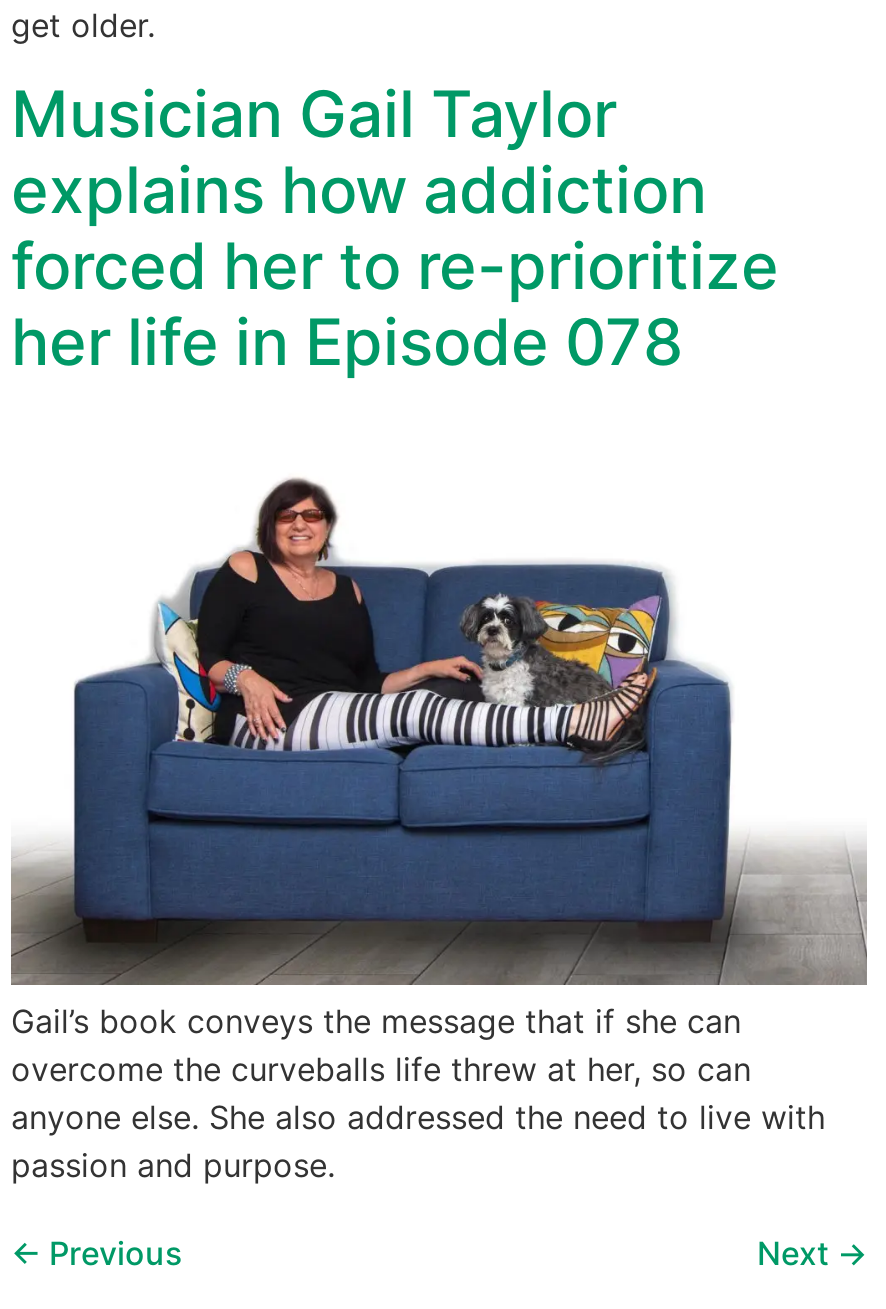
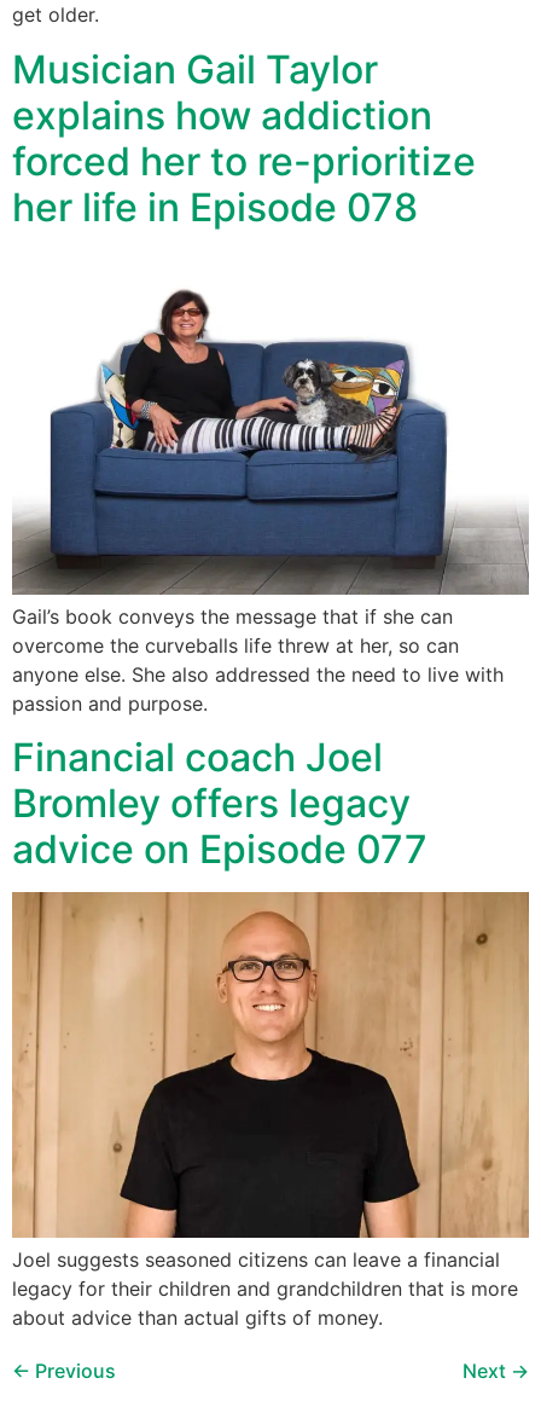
none -> [11,891,530,1329] [image] | Joel suggests seasoned citizens can leave a financial | legacy for their children and grandchildren that is more | about advice than actual gifts of money.
none -> [12,734,427,873] Financial coach Joel | Bromley offers legacy | advice on Episode 077

